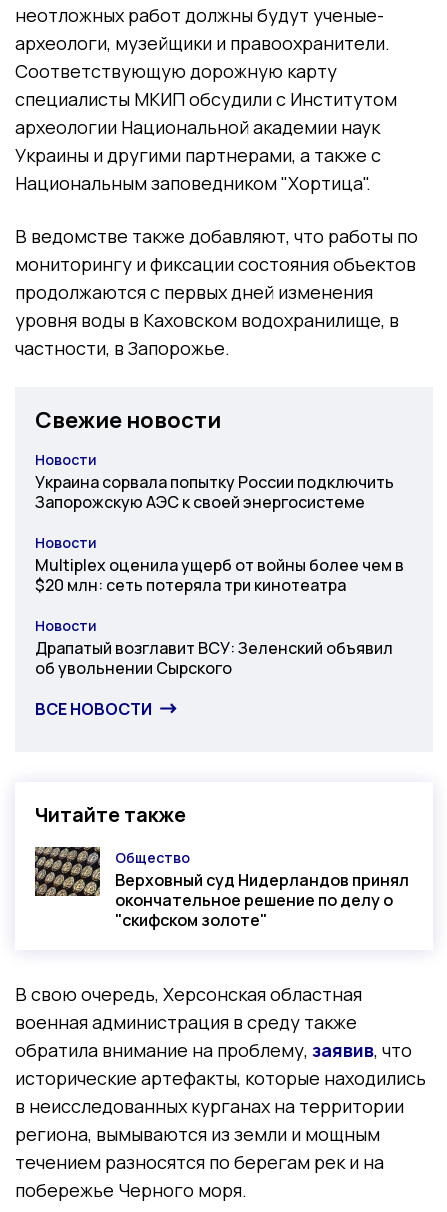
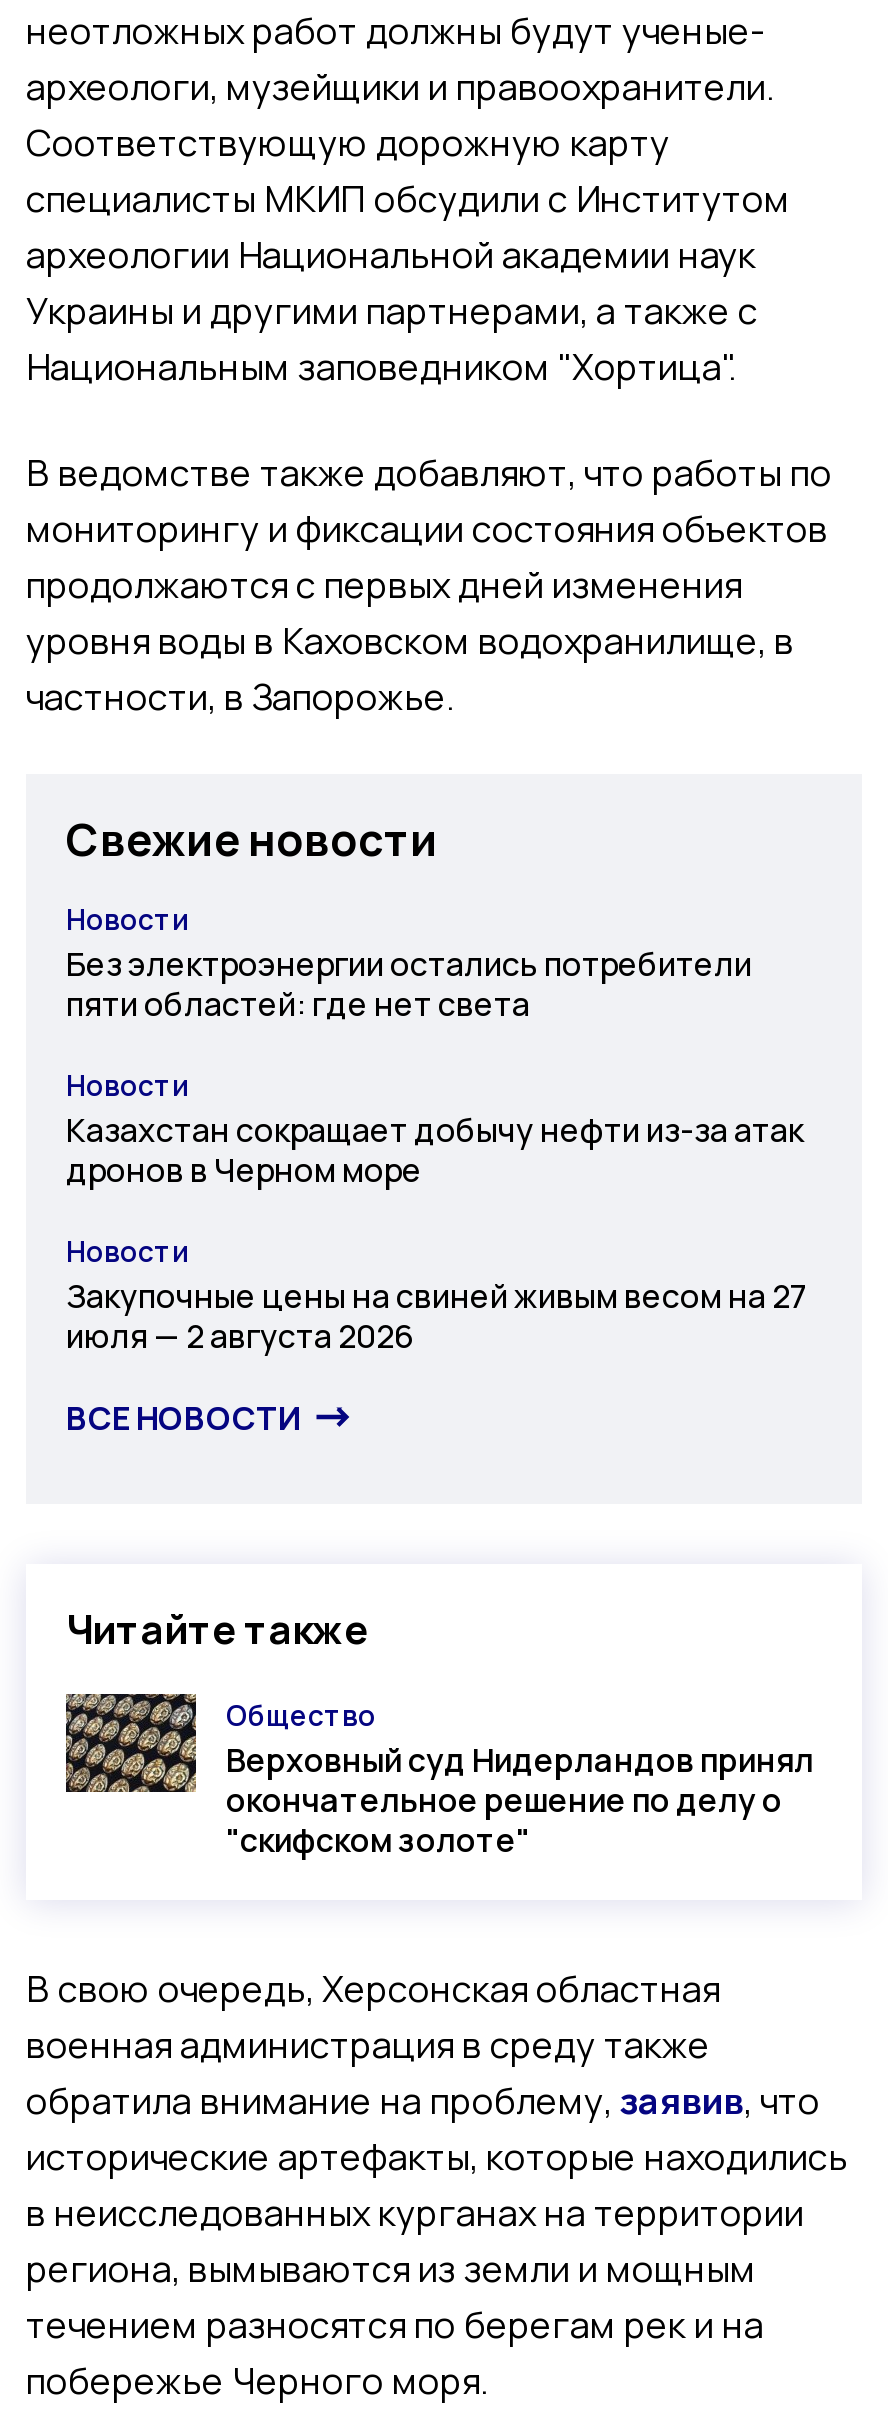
[35,471,394,513] Украина сорвала попытку России подключить | Запорожскую АЭС к своей энергосистеме -> [66,942,752,1026] Без электроэнергии остались потребители | пяти областей: где нет света
[35,554,404,596] Multiplex оценила ущерб от войны более чем в | $20 млн: сеть потеряла три кинотеатра -> [66,1108,804,1192] Казахстан сокращает добычу нефти из-за атак | дронов в Черном море
[35,637,393,679] Драпатый возглавит ВСУ: Зеленский объявил | об увольнении Сырского -> [66,1274,808,1358] Закупочные цены на свиней живым весом на 27 | июля — 2 августа 2026

